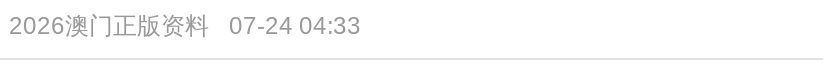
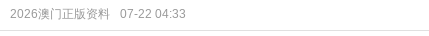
[9,12,361,40] 2026澳门正版资料 07-24 04:33 -> [10,7,186,21] 2026澳门正版资料 07-22 04:33

